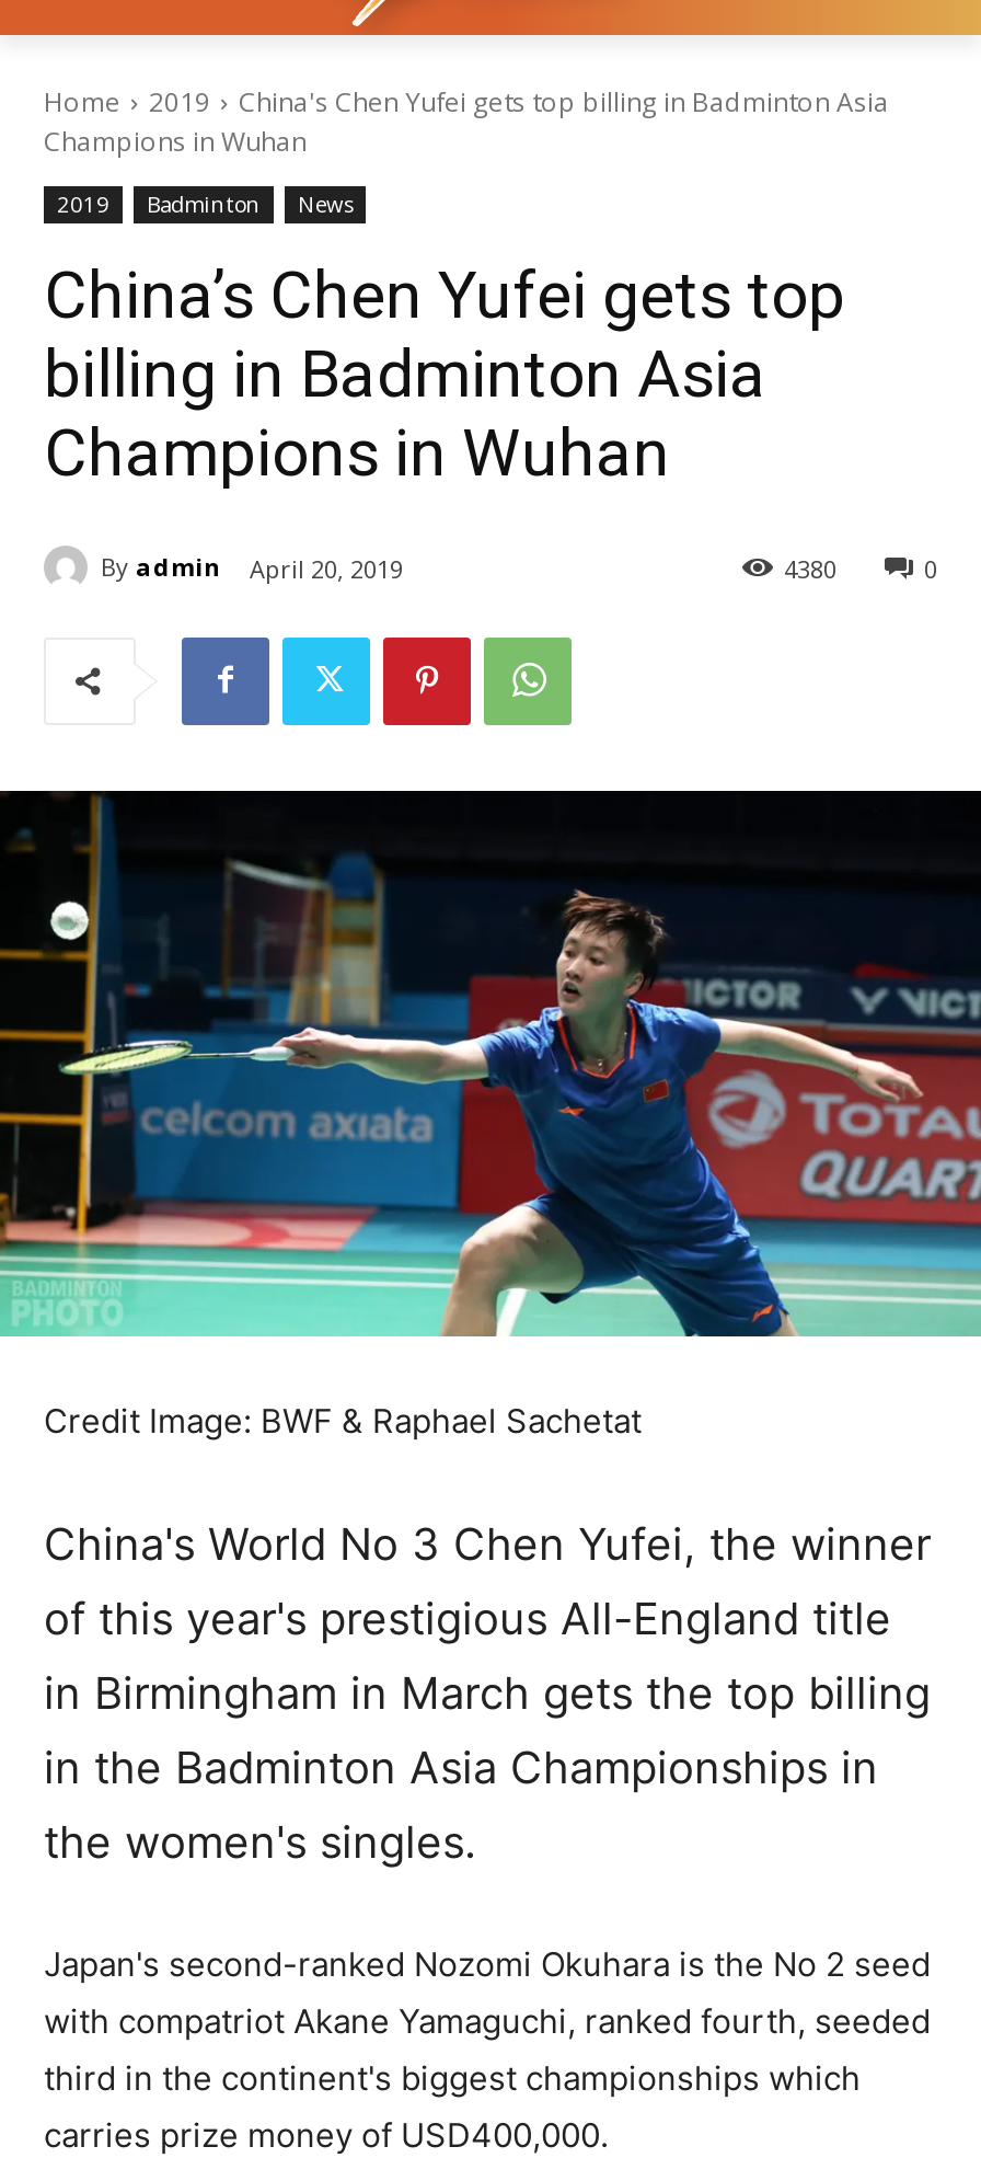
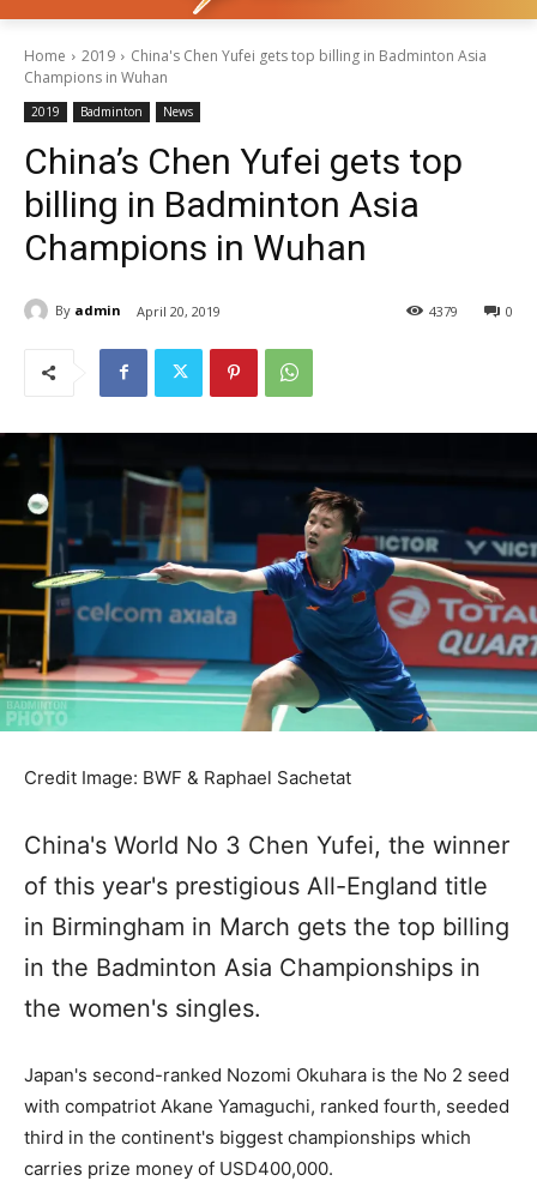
[784,552,836,585] 4380 -> [429,302,458,320] 4379

